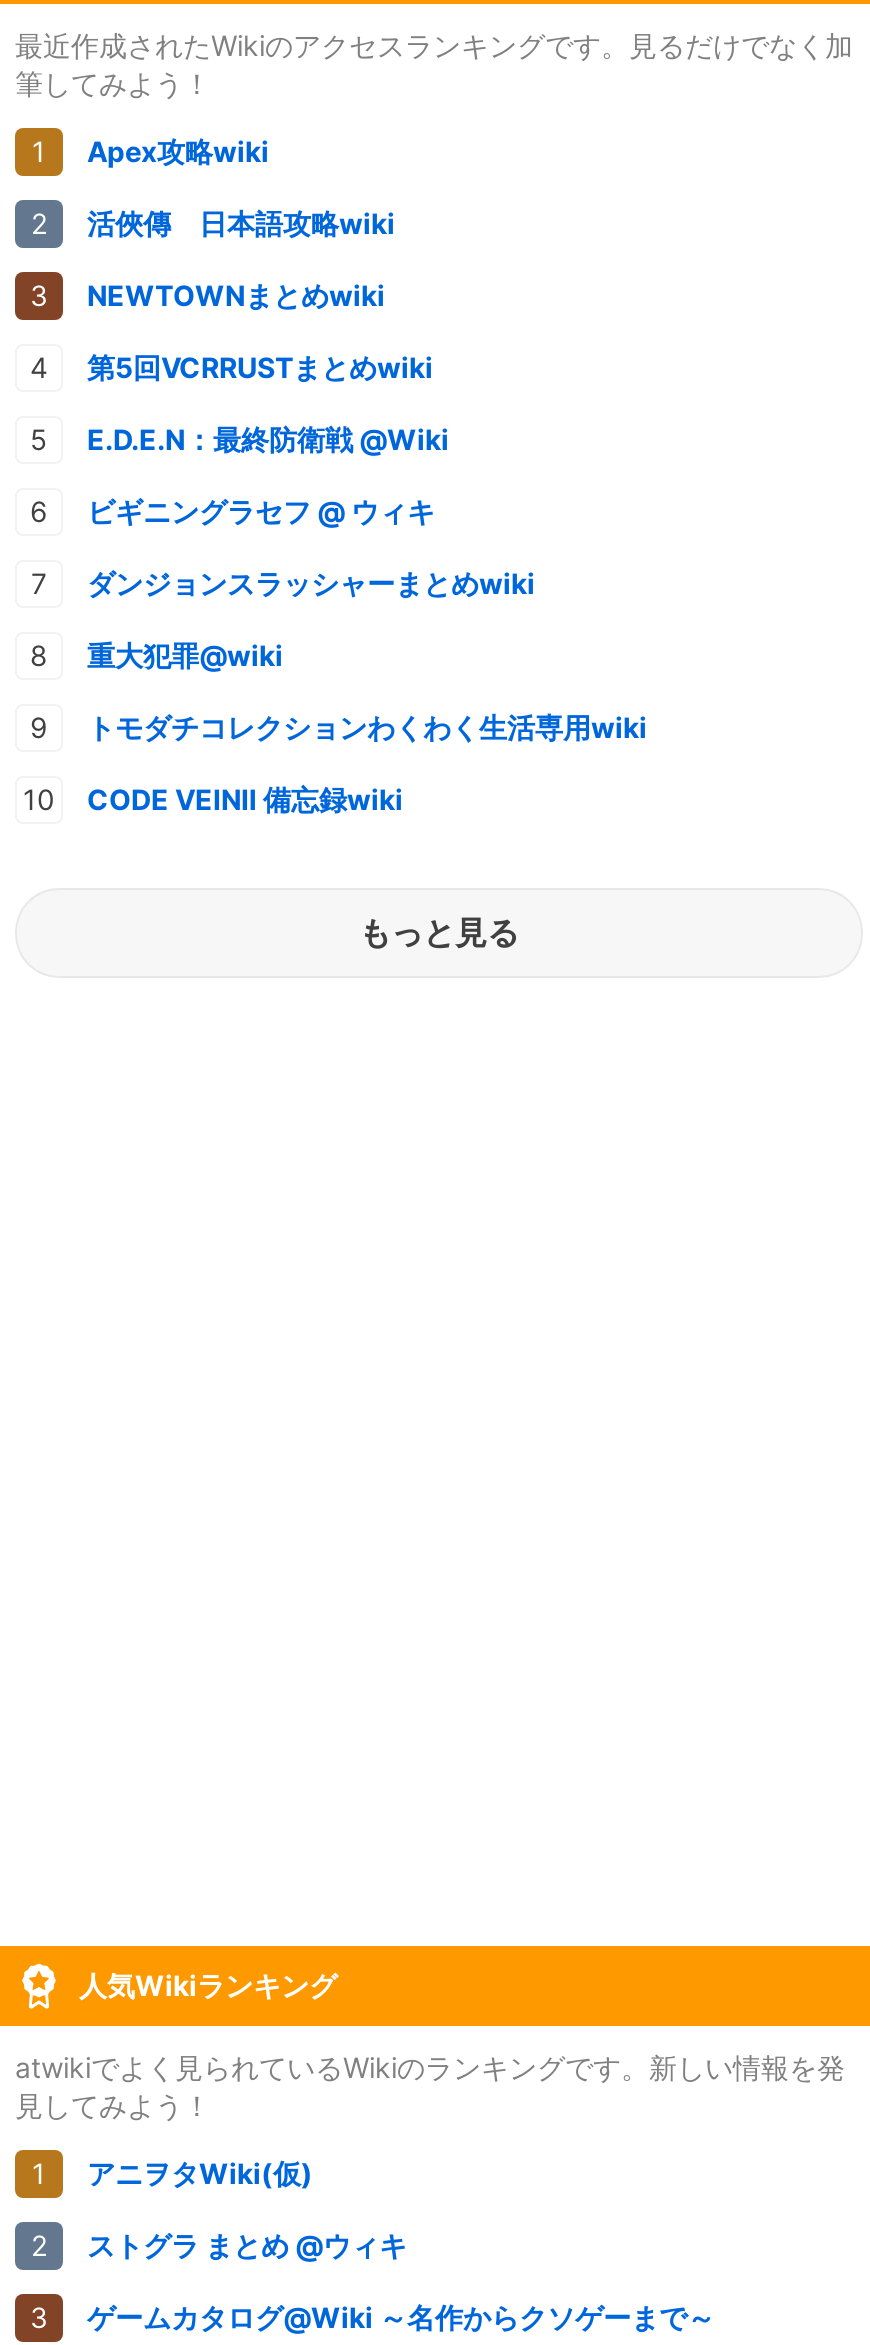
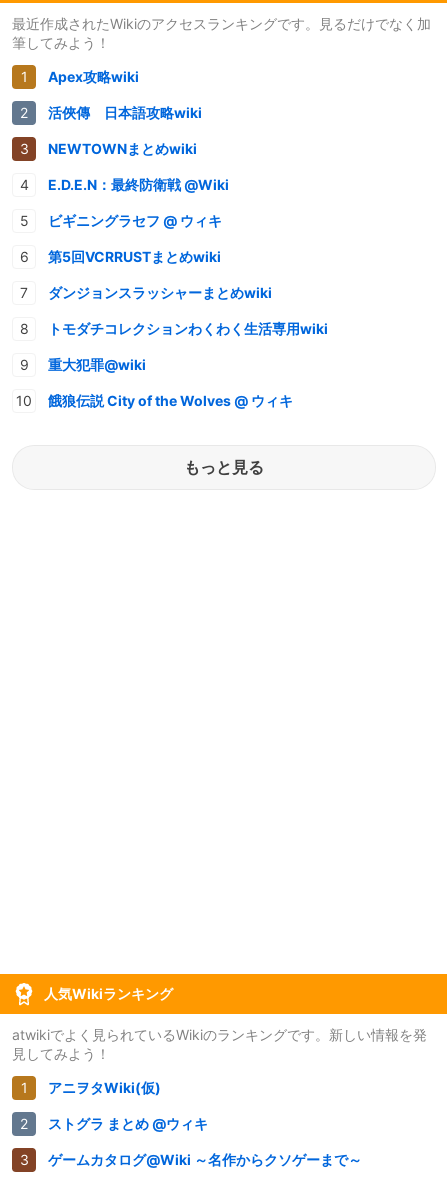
moved [87,349,433,383] -> [48,248,221,265]: 第5回VCRRUSTまとめwiki
moved [87,421,449,527] -> [48,176,229,229]: E.D.E.N：最終防衛戦 @Wiki | ビギニングラセフ @ ウィキ
moved [87,637,283,671] -> [48,356,146,373]: 重大犯罪@wiki
moved [87,709,647,743] -> [48,320,328,337]: トモダチコレクションわくわく生活専用wiki
[87,781,403,815] CODE VEINⅡ 備忘録wiki -> [48,392,293,409] 餓狼伝説 City of the Wolves @ ウィキ

